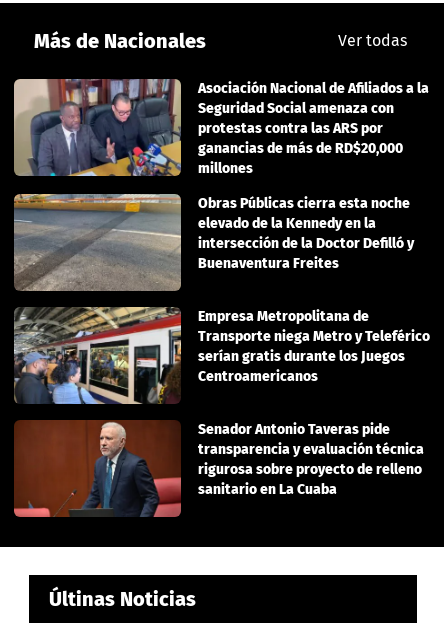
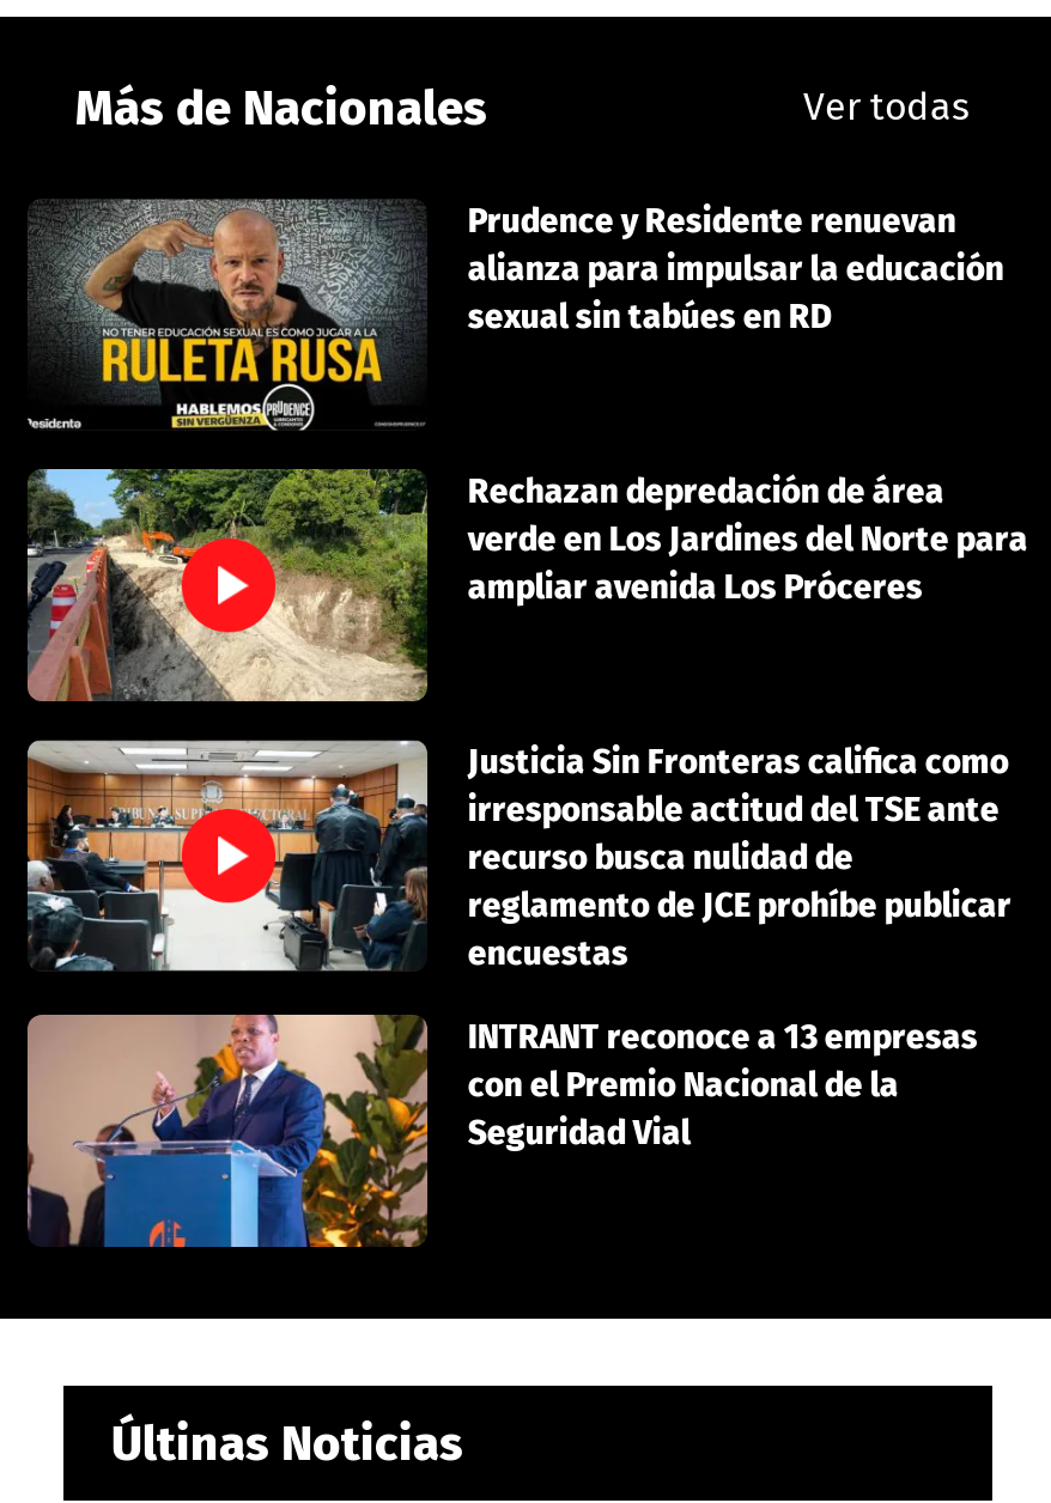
[13,78,429,177] [image] | Asociación Nacional de Afiliados a la | Seguridad Social amenaza con | protestas contra las ARS por | ganancias de más de RD$20,000 | millones -> [28,199,1004,431] [image] | Prudence y Residente renuevan | alianza para impulsar la educación | sexual sin tabúes en RD
[14,192,414,292] [image] | Obras Públicas cierra esta noche | elevado de la Kennedy en la | intersección de la Doctor Defilló y | Buenaventura Freites -> [28,467,1028,706] [image] | Rechazan depredación de área | verde en Los Jardines del Norte para | ampliar avenida Los Próceres
[13,305,430,405] [image] | Empresa Metropolitana de | Transporte niega Metro y Teleférico | serían gratis durante los Juegos | Centroamericanos -> [25,737,1011,976] [image] | Justicia Sin Fronteras califica como | irresponsable actitud del TSE ante | recurso busca nulidad de | reglamento de JCE prohíbe publicar | encuestas
[13,420,424,518] [image] | Senador Antonio Taveras pide | transparencia y evaluación técnica | rigurosa sobre proyecto de relleno | sanitario en La Cuaba -> [25,1012,978,1249] [image] | INTRANT reconoce a 13 empresas | con el Premio Nacional de la | Seguridad Vial

